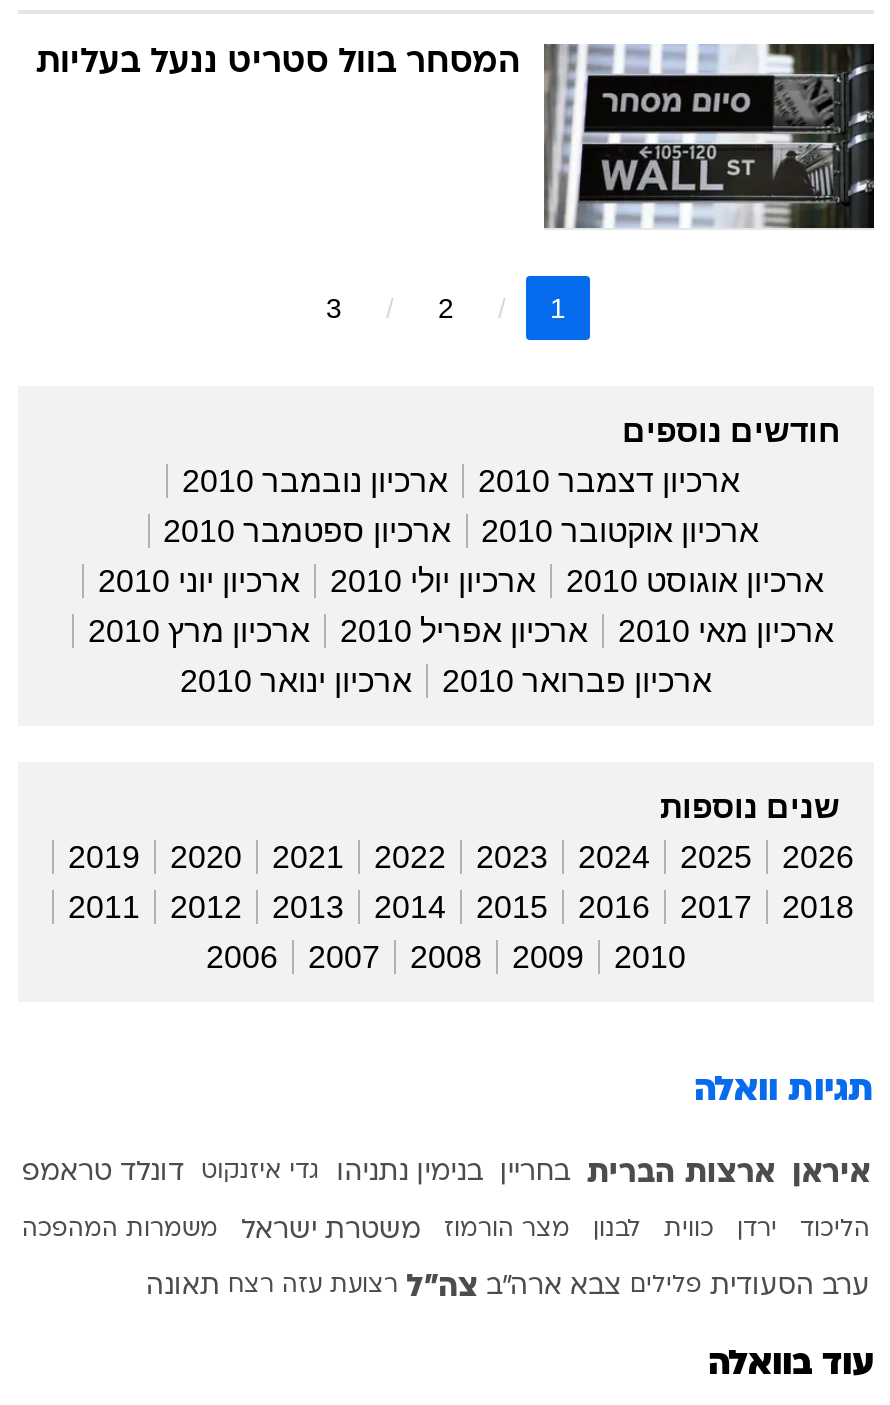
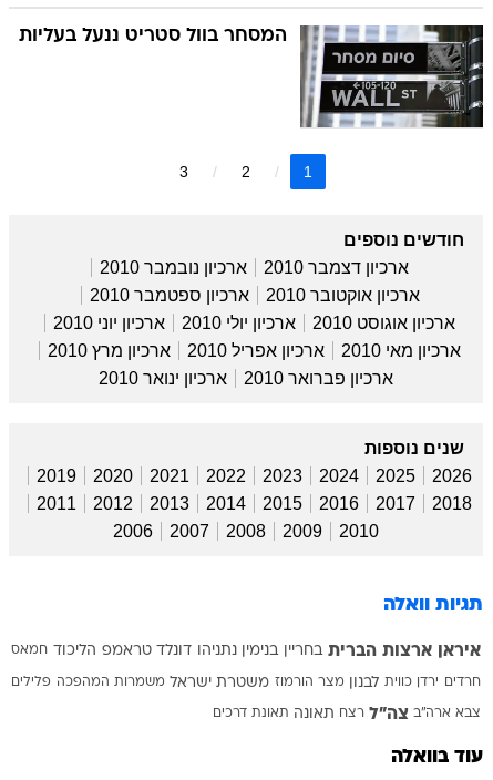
[22,1157,870,1189] איראן ארצות הברית | בחריין | בנימין נתניהו | גדי איזנקוט | דונלד טראמפ -> [11,642,481,660] איראן ארצות הברית בחריין בנימין נתניהו דונלד טראמפ הליכוד חמאס
[22,1217,870,1243] הליכוד | ירדן | כווית | לבנון | מצר הורמוז | משטרת ישראל | משמרות המהפכה -> [11,675,481,690] חרדים ירדן כווית לבנון מצר הורמוז משטרת ישראל משמרות המהפכה פלילים
[146,1271,870,1303] ערב הסעודית פלילים צבא ארה"ב צה"ל רצועת עזה רצח תאונה -> [213,705,481,723] צבא ארה"ב צה"ל רצח תאונה תאונת דרכים

